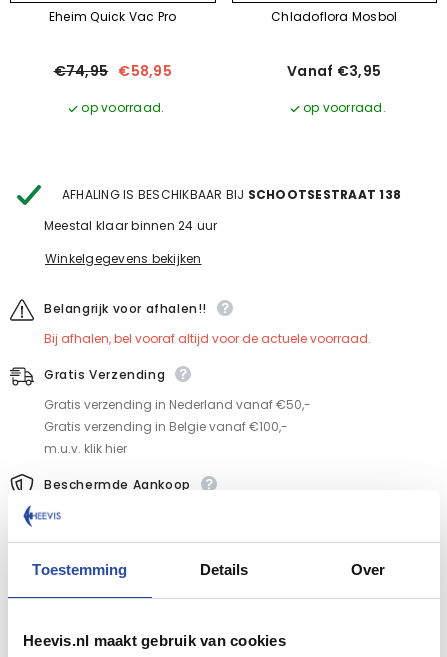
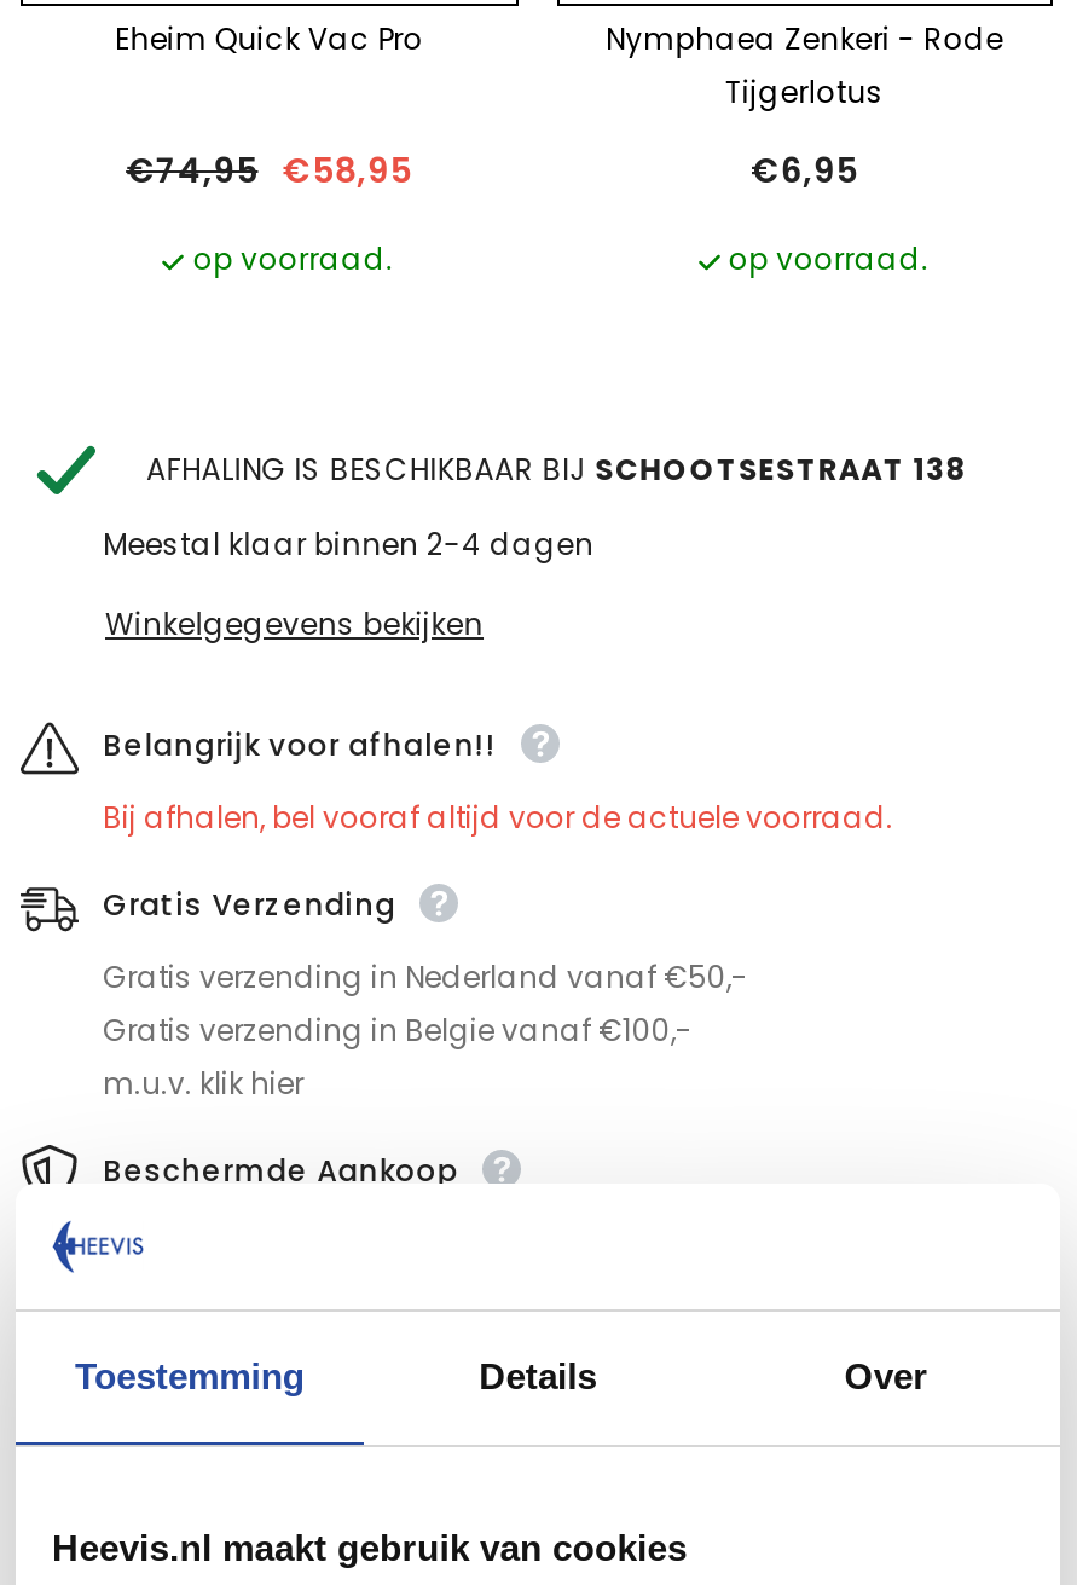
[271,8,397,25] Chladoflora Mosbol -> [606,18,1003,112] Nymphaea Zenkeri - Rode | Tijgerlotus
[287,61,381,81] Vanaf €3,95 -> [751,146,858,195] €6,95
[44,217,217,234] Meestal klaar binnen 24 uur -> [103,523,594,565] Meestal klaar binnen 2-4 dagen

